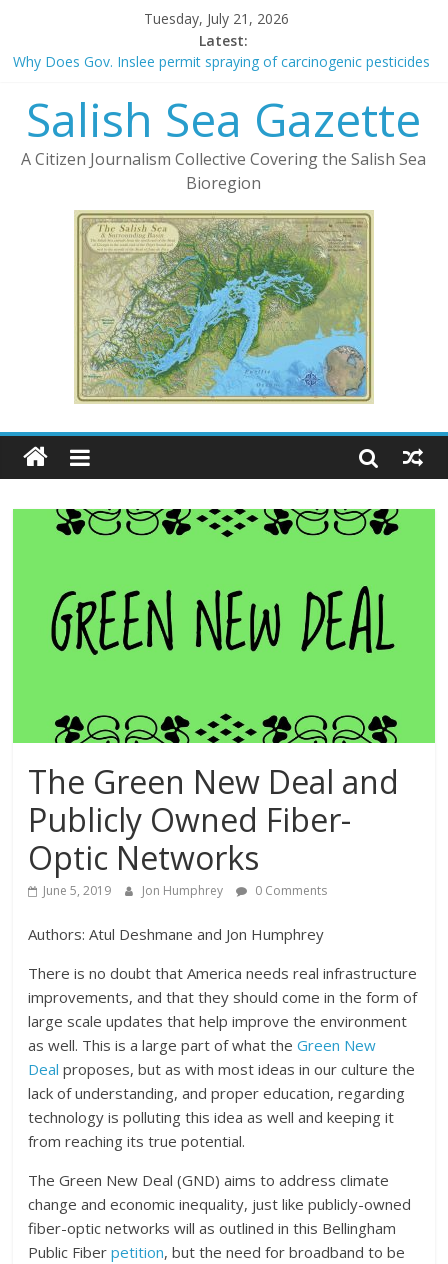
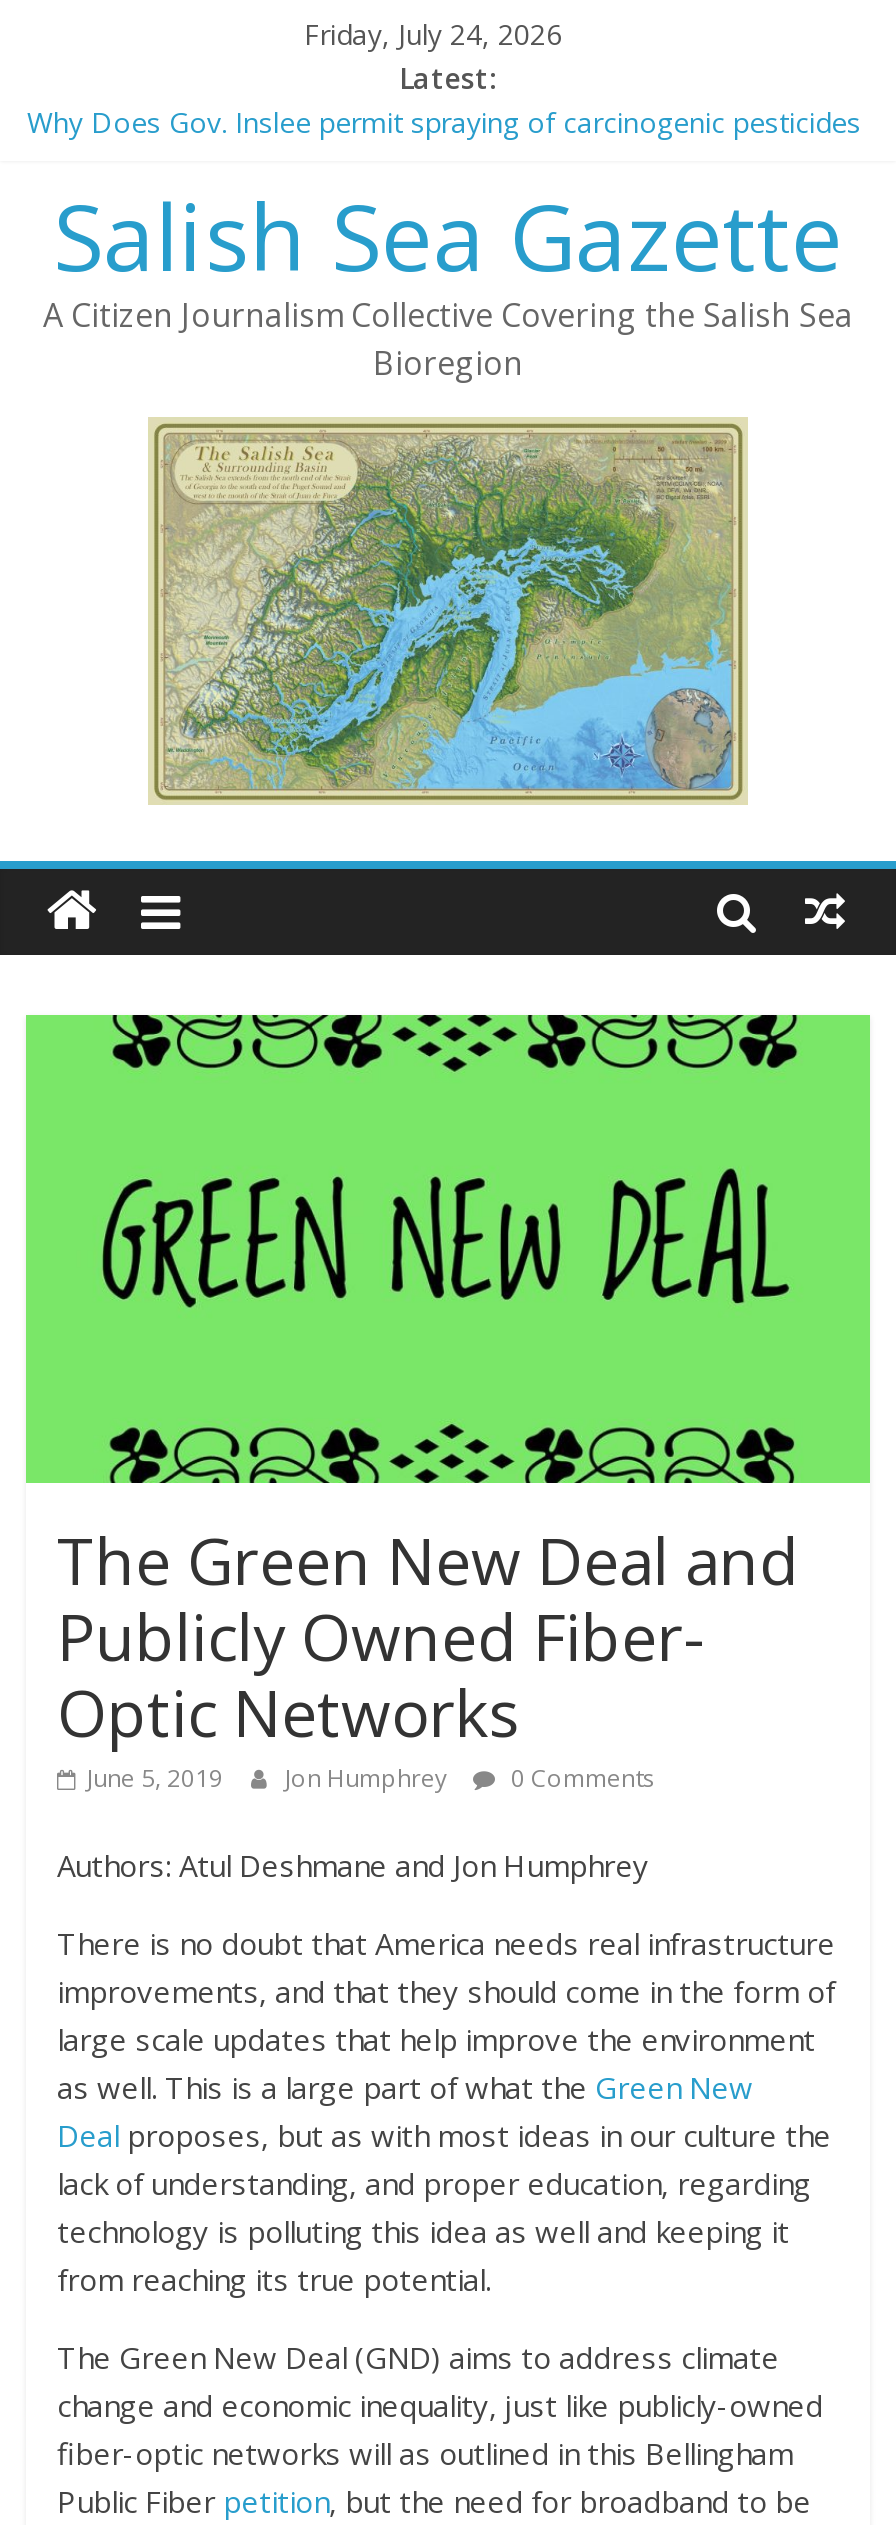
[144,9,289,28] Tuesday, July 21, 2026 -> [304,15,562,53] Friday, July 24, 2026

